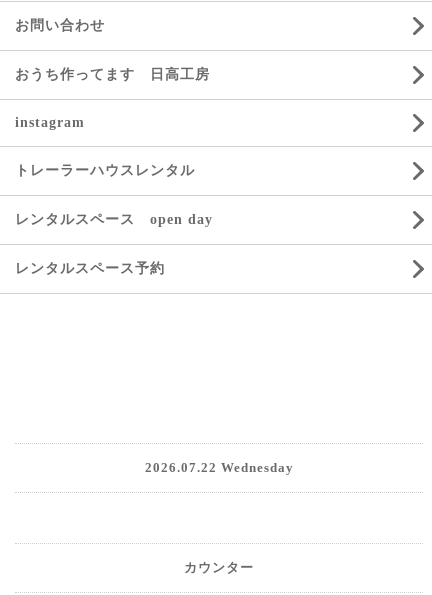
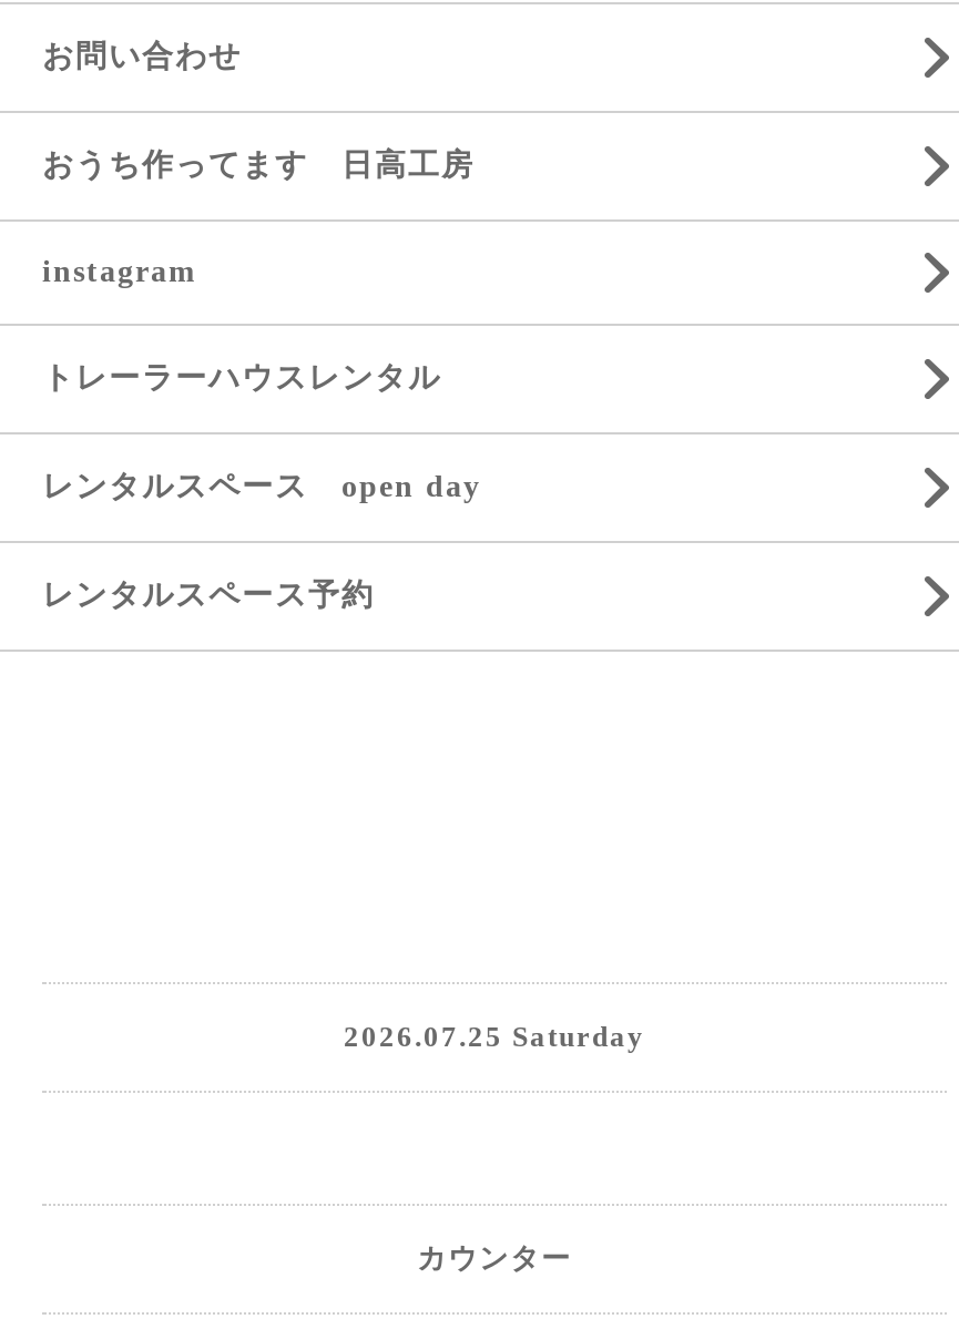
[144,460,293,475] 2026.07.22 Wednesday -> [344,1020,645,1053] 2026.07.25 Saturday

